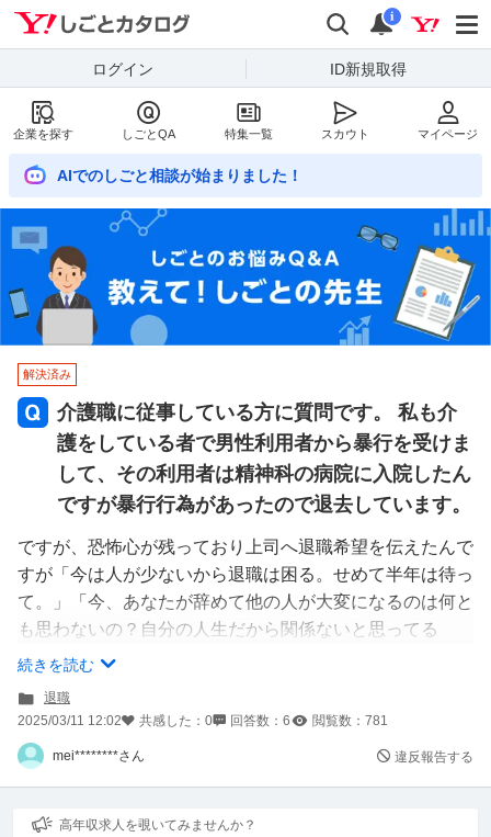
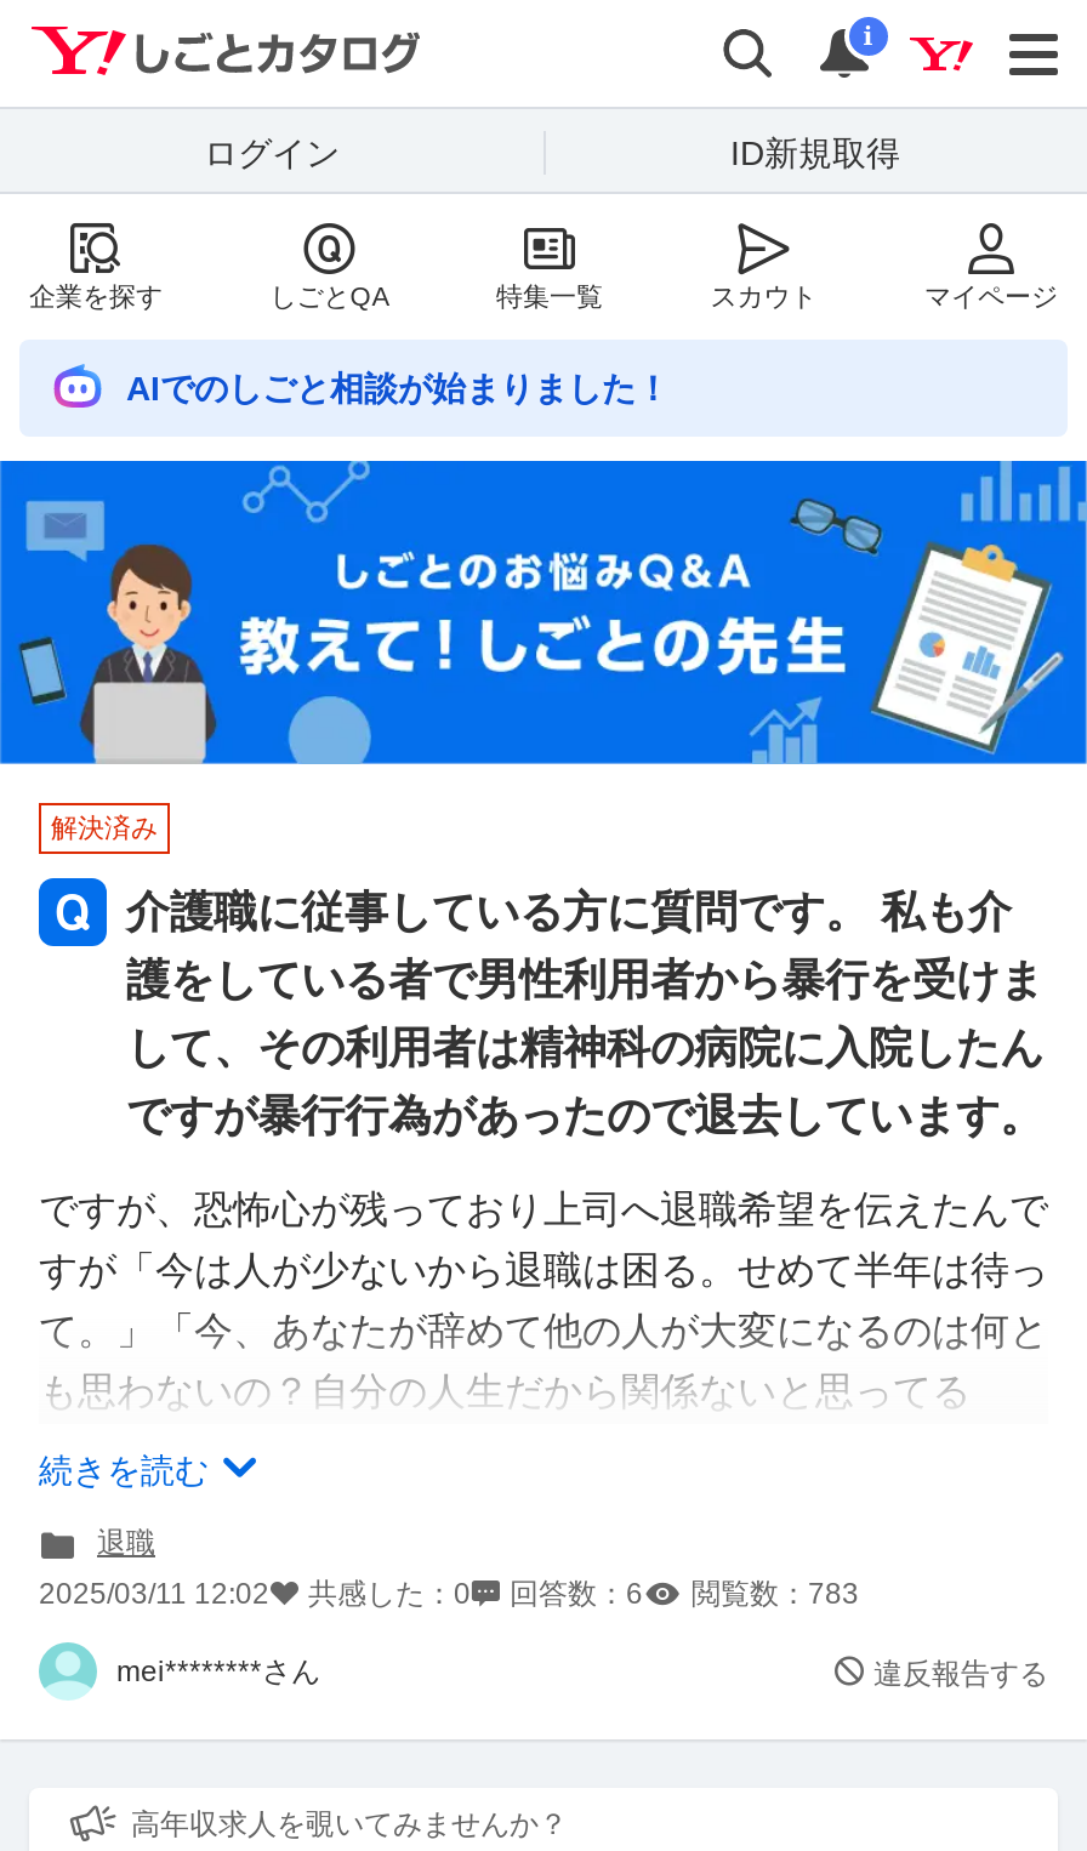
[312,713,388,729] 閲覧数：781 -> [692,1578,859,1612] 閲覧数：783

